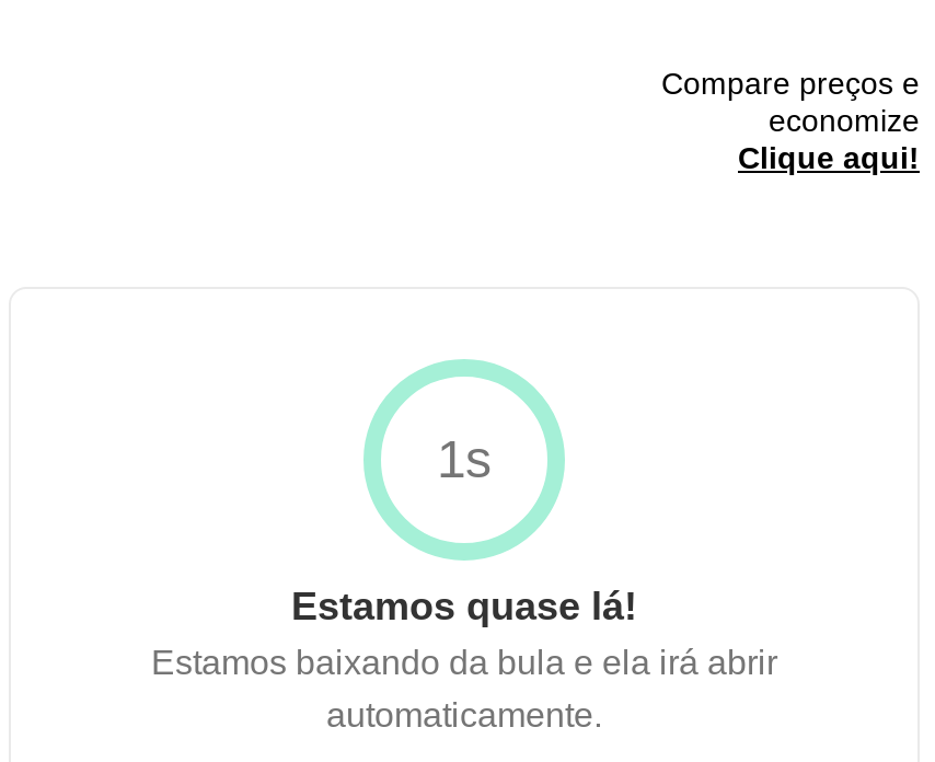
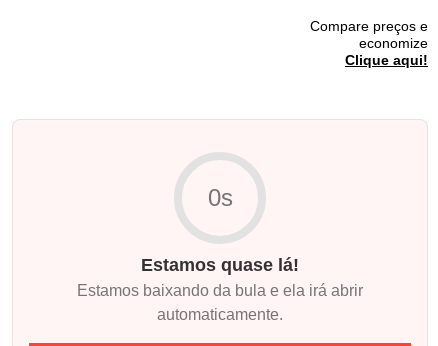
[437,429,492,488] 1s -> [207,184,232,211] 0s

